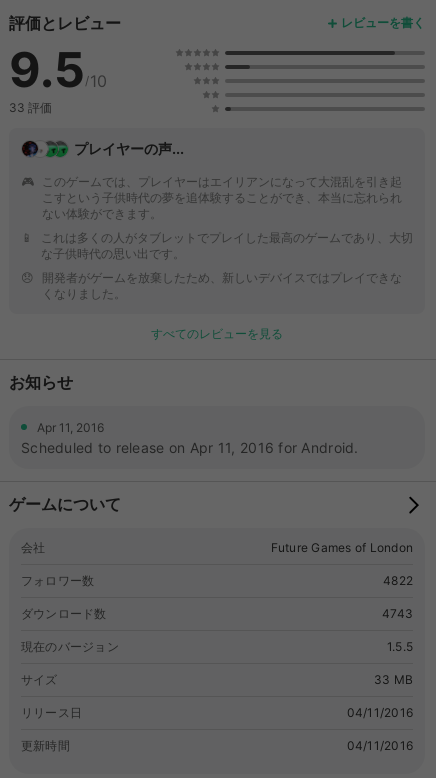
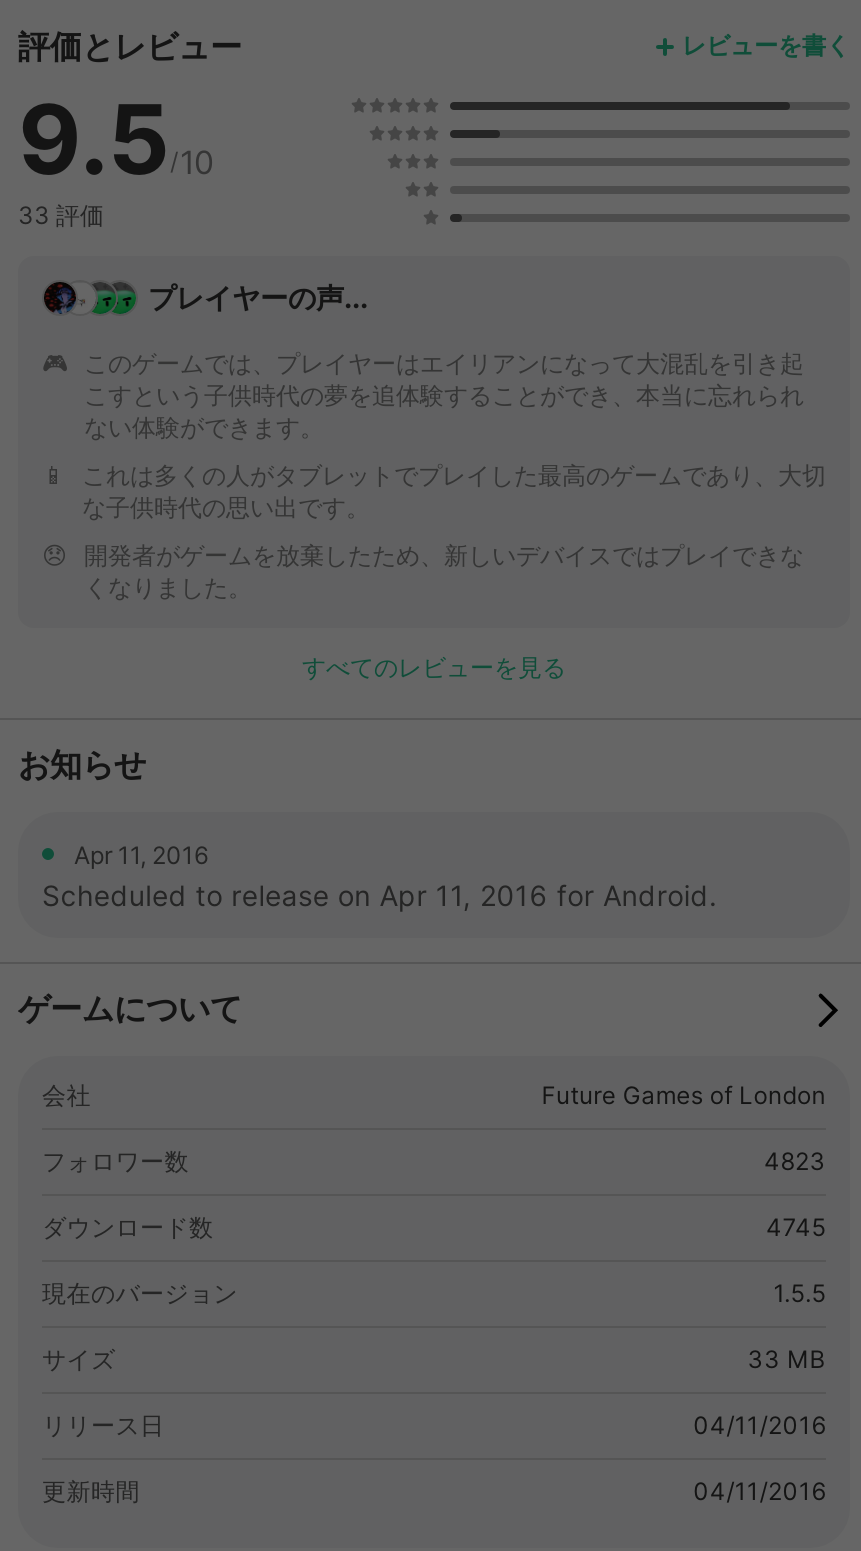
[383,573,413,588] 4822 -> [764,1145,826,1175] 4823
[382,606,413,621] 4743 -> [766,1211,826,1241] 4745

